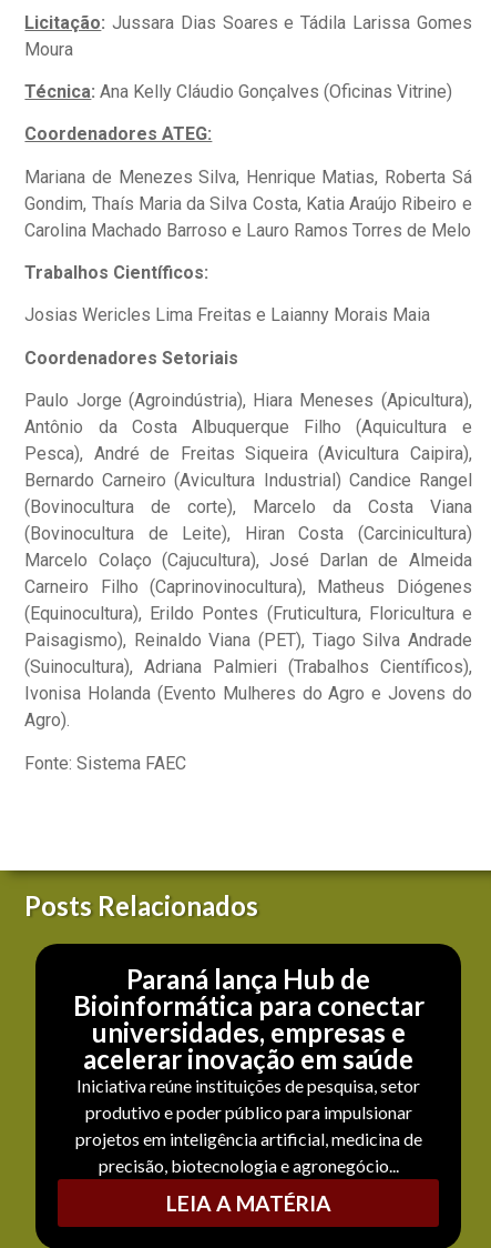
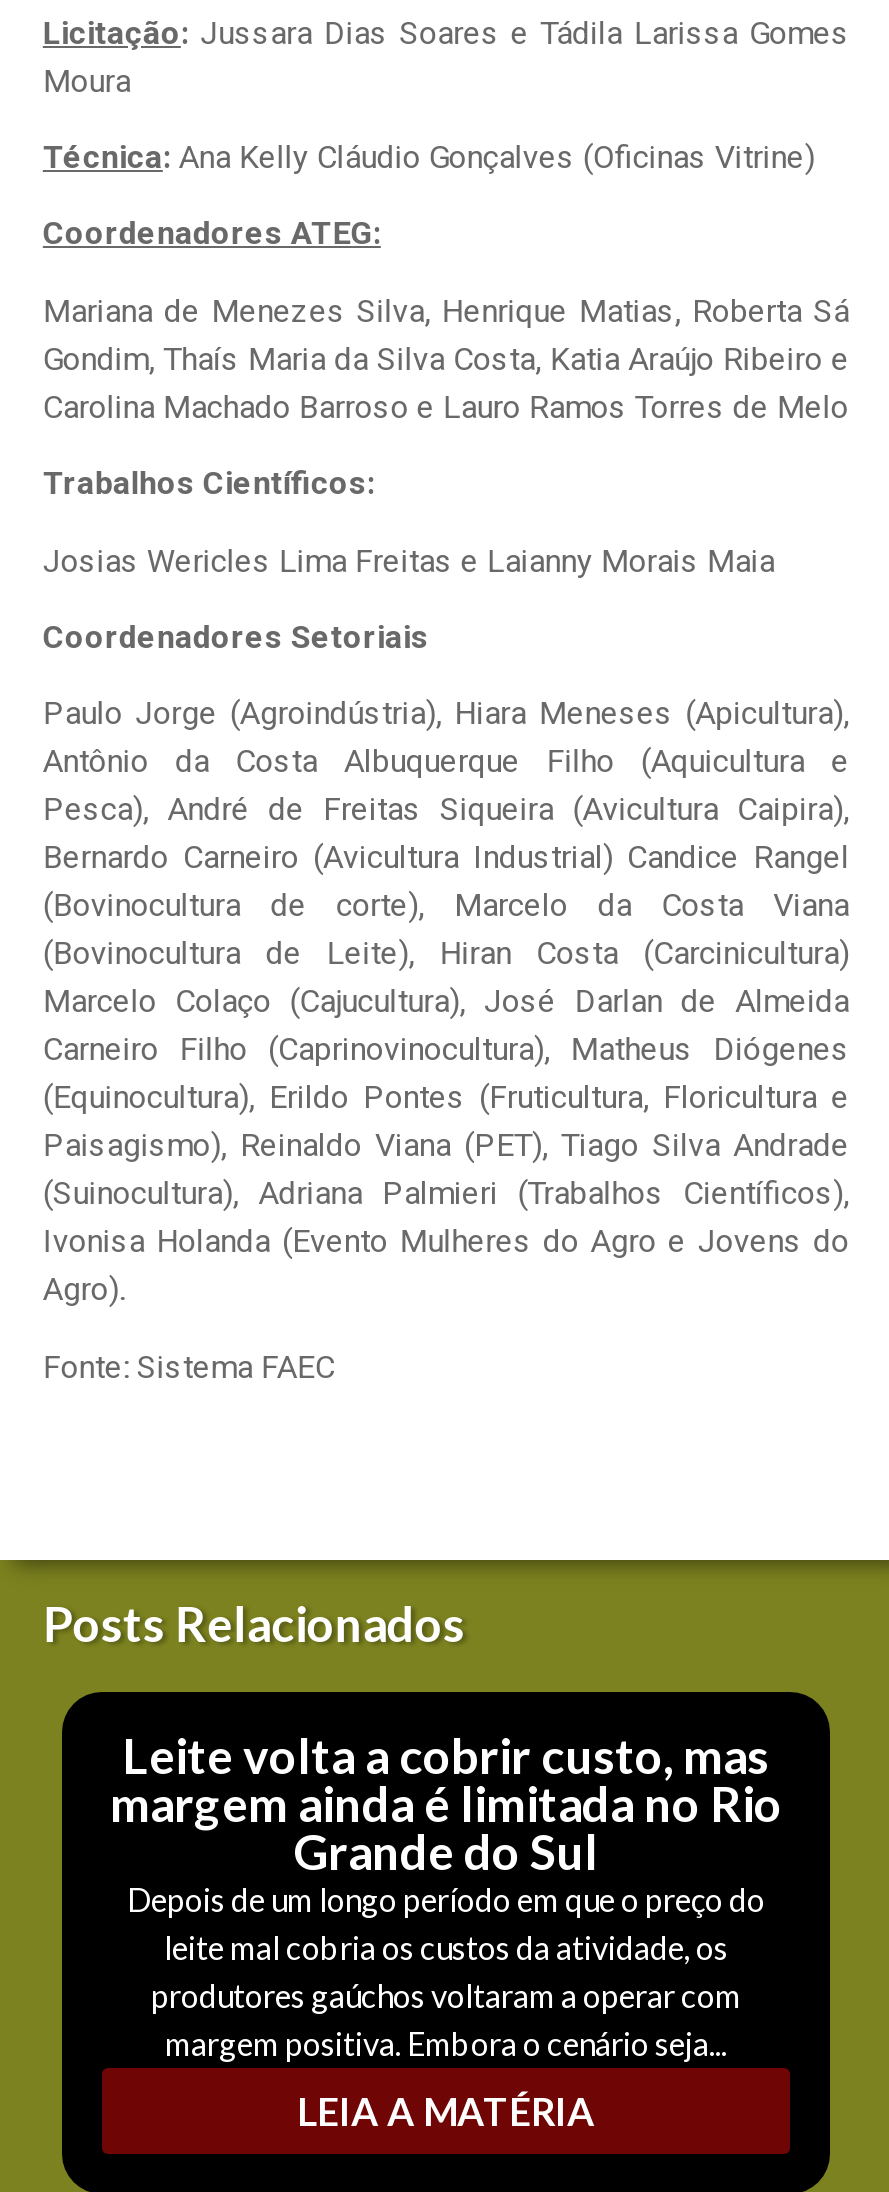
[73,963,424,1176] Paraná lança Hub de | Bioinformática para conectar | universidades, empresas e | acelerar inovação em saúde | Iniciativa reúne instituições de pesquisa, setor | produtivo e poder público para impulsionar | projetos em inteligência artificial, medicina de | precisão, biotecnologia e agronegócio... -> [110,1726,782,2062] Leite volta a cobrir custo, mas | margem ainda é limitada no Rio | Grande do Sul | Depois de um longo período em que o preço do | leite mal cobria os custos da atividade, os | produtores gaúchos voltaram a operar com | margem positiva. Embora o cenário seja...

